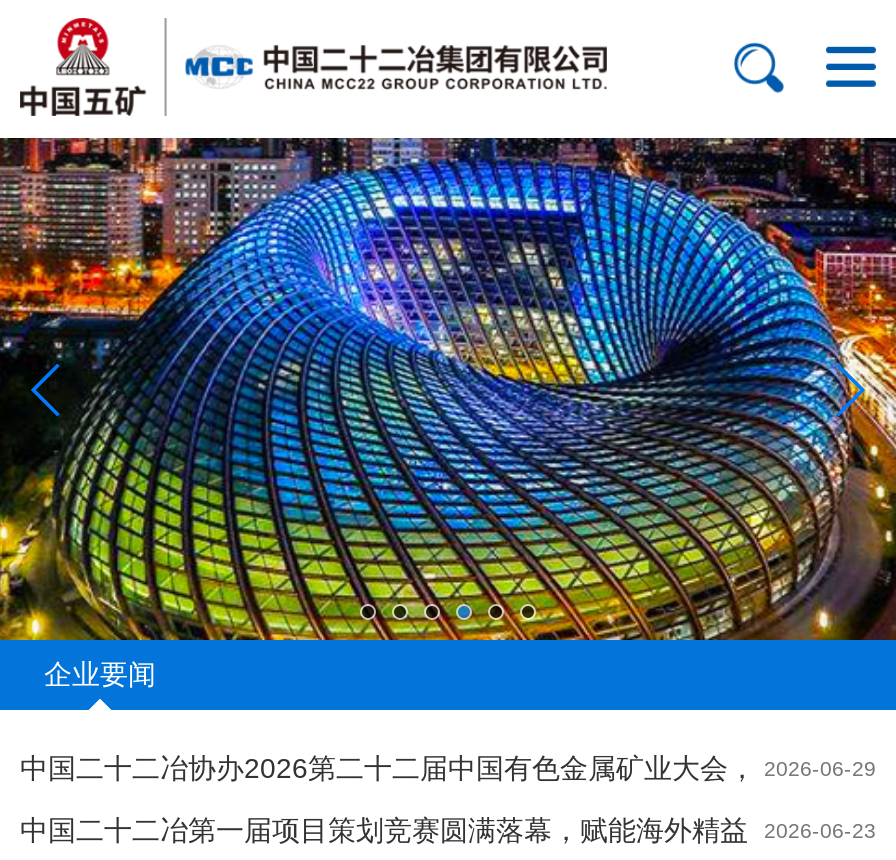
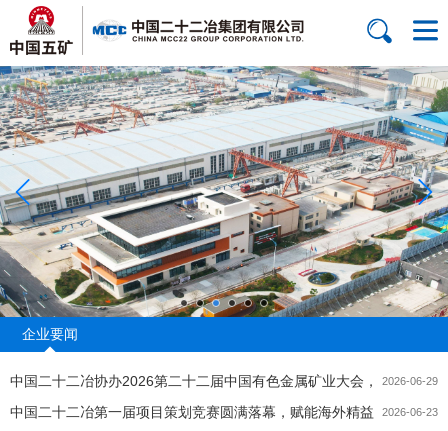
[6,136,890,642] [image] -> [3,65,445,318] [image]

